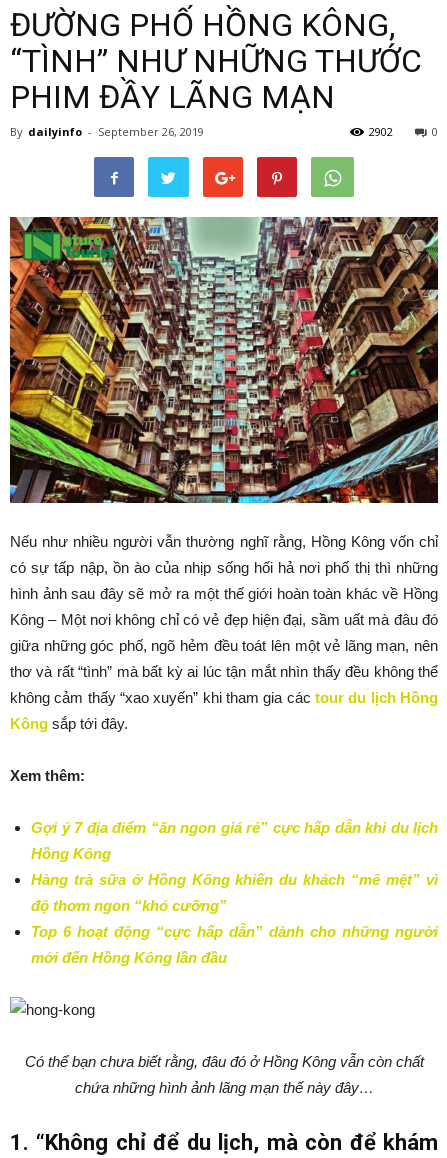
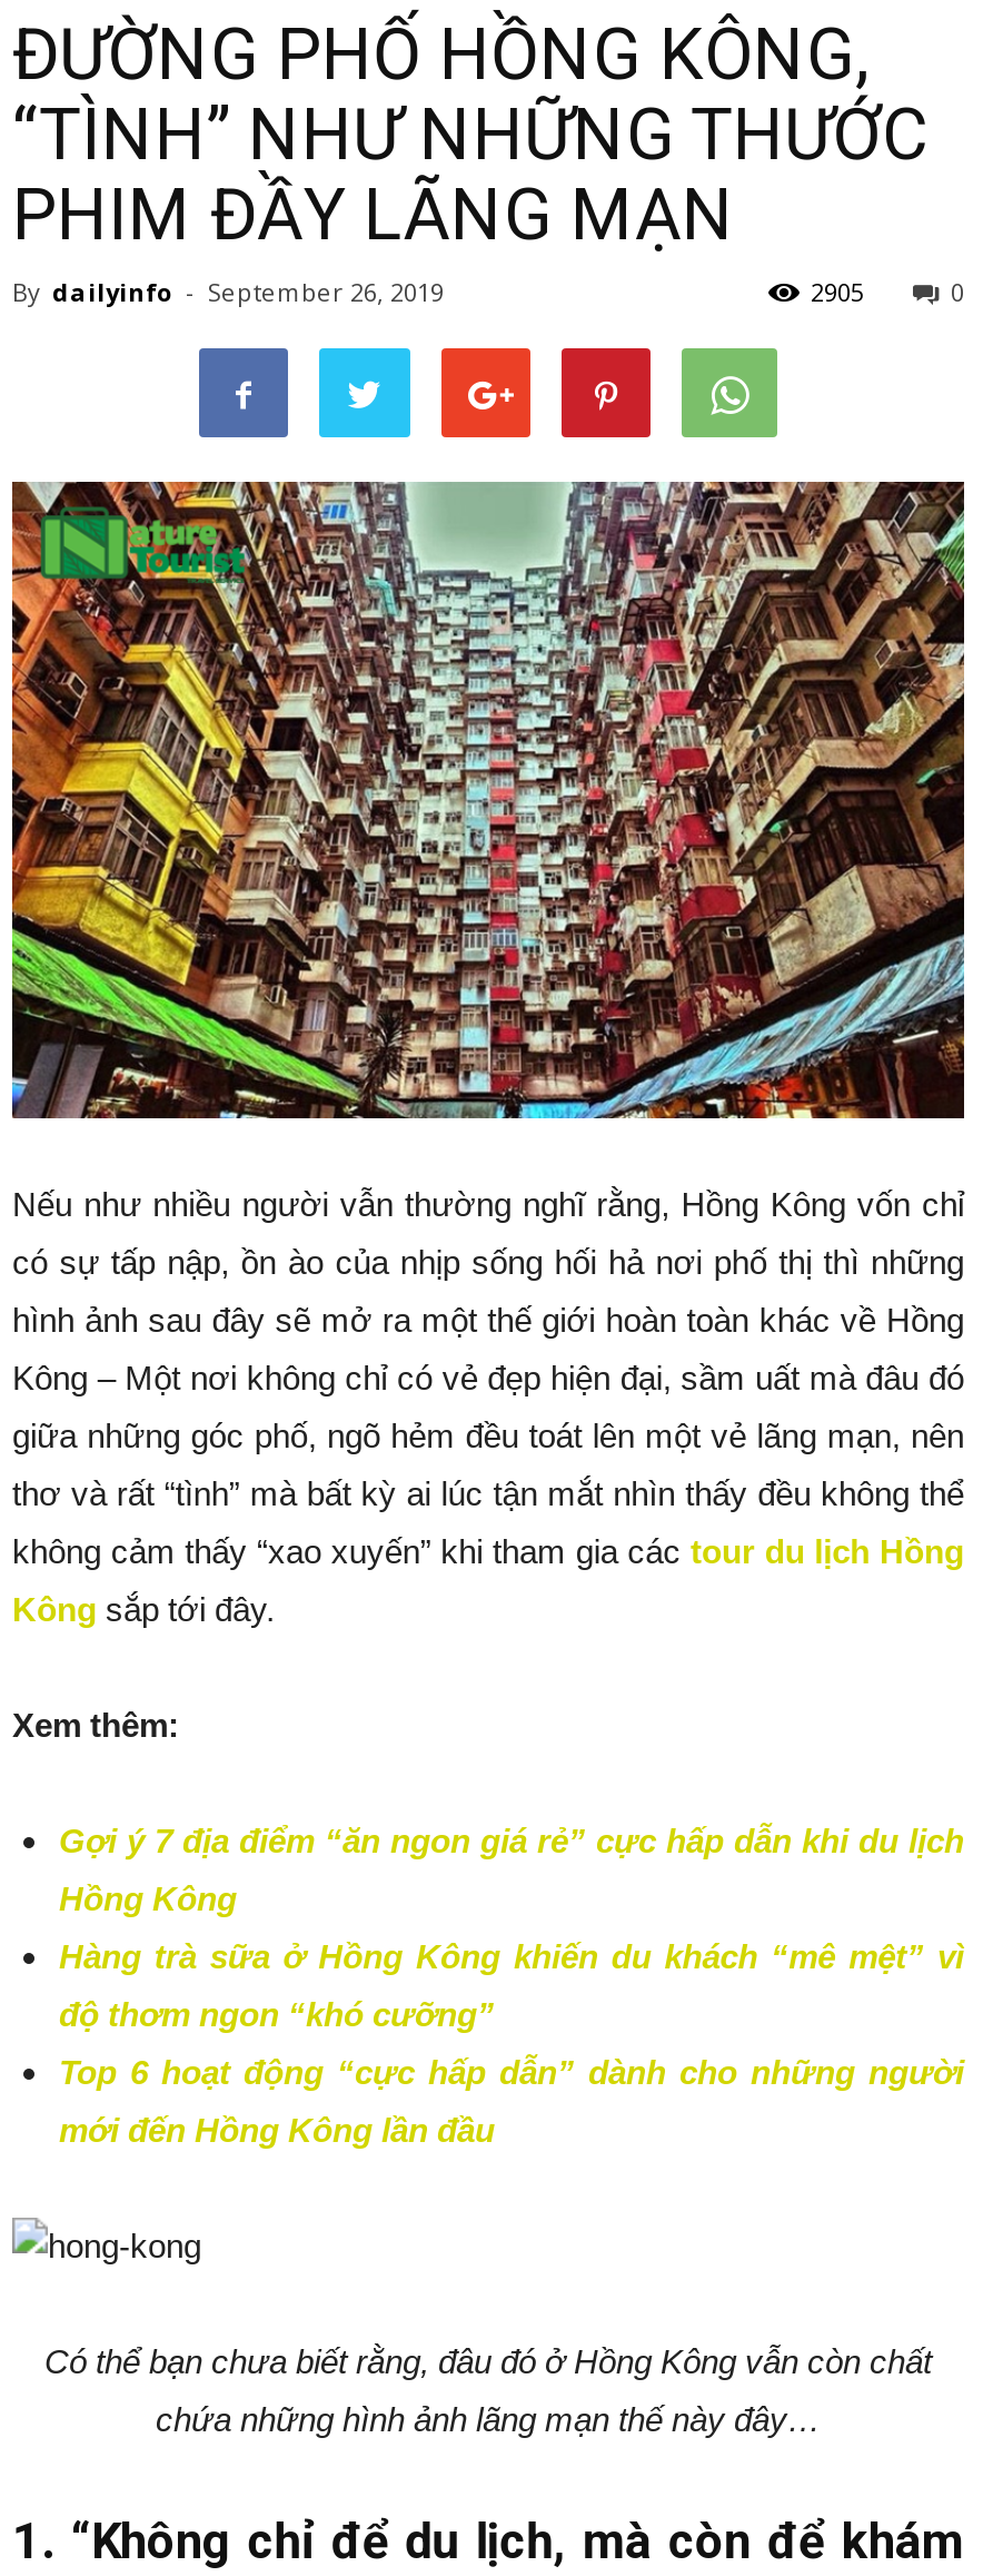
[369,124,393,139] 2902 -> [811,275,864,308] 2905

